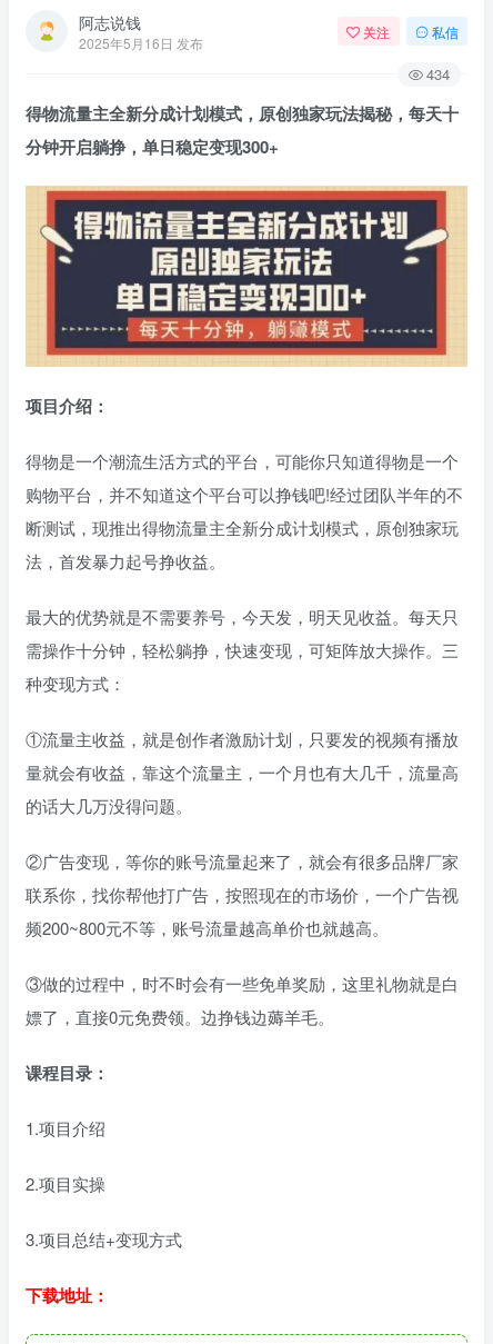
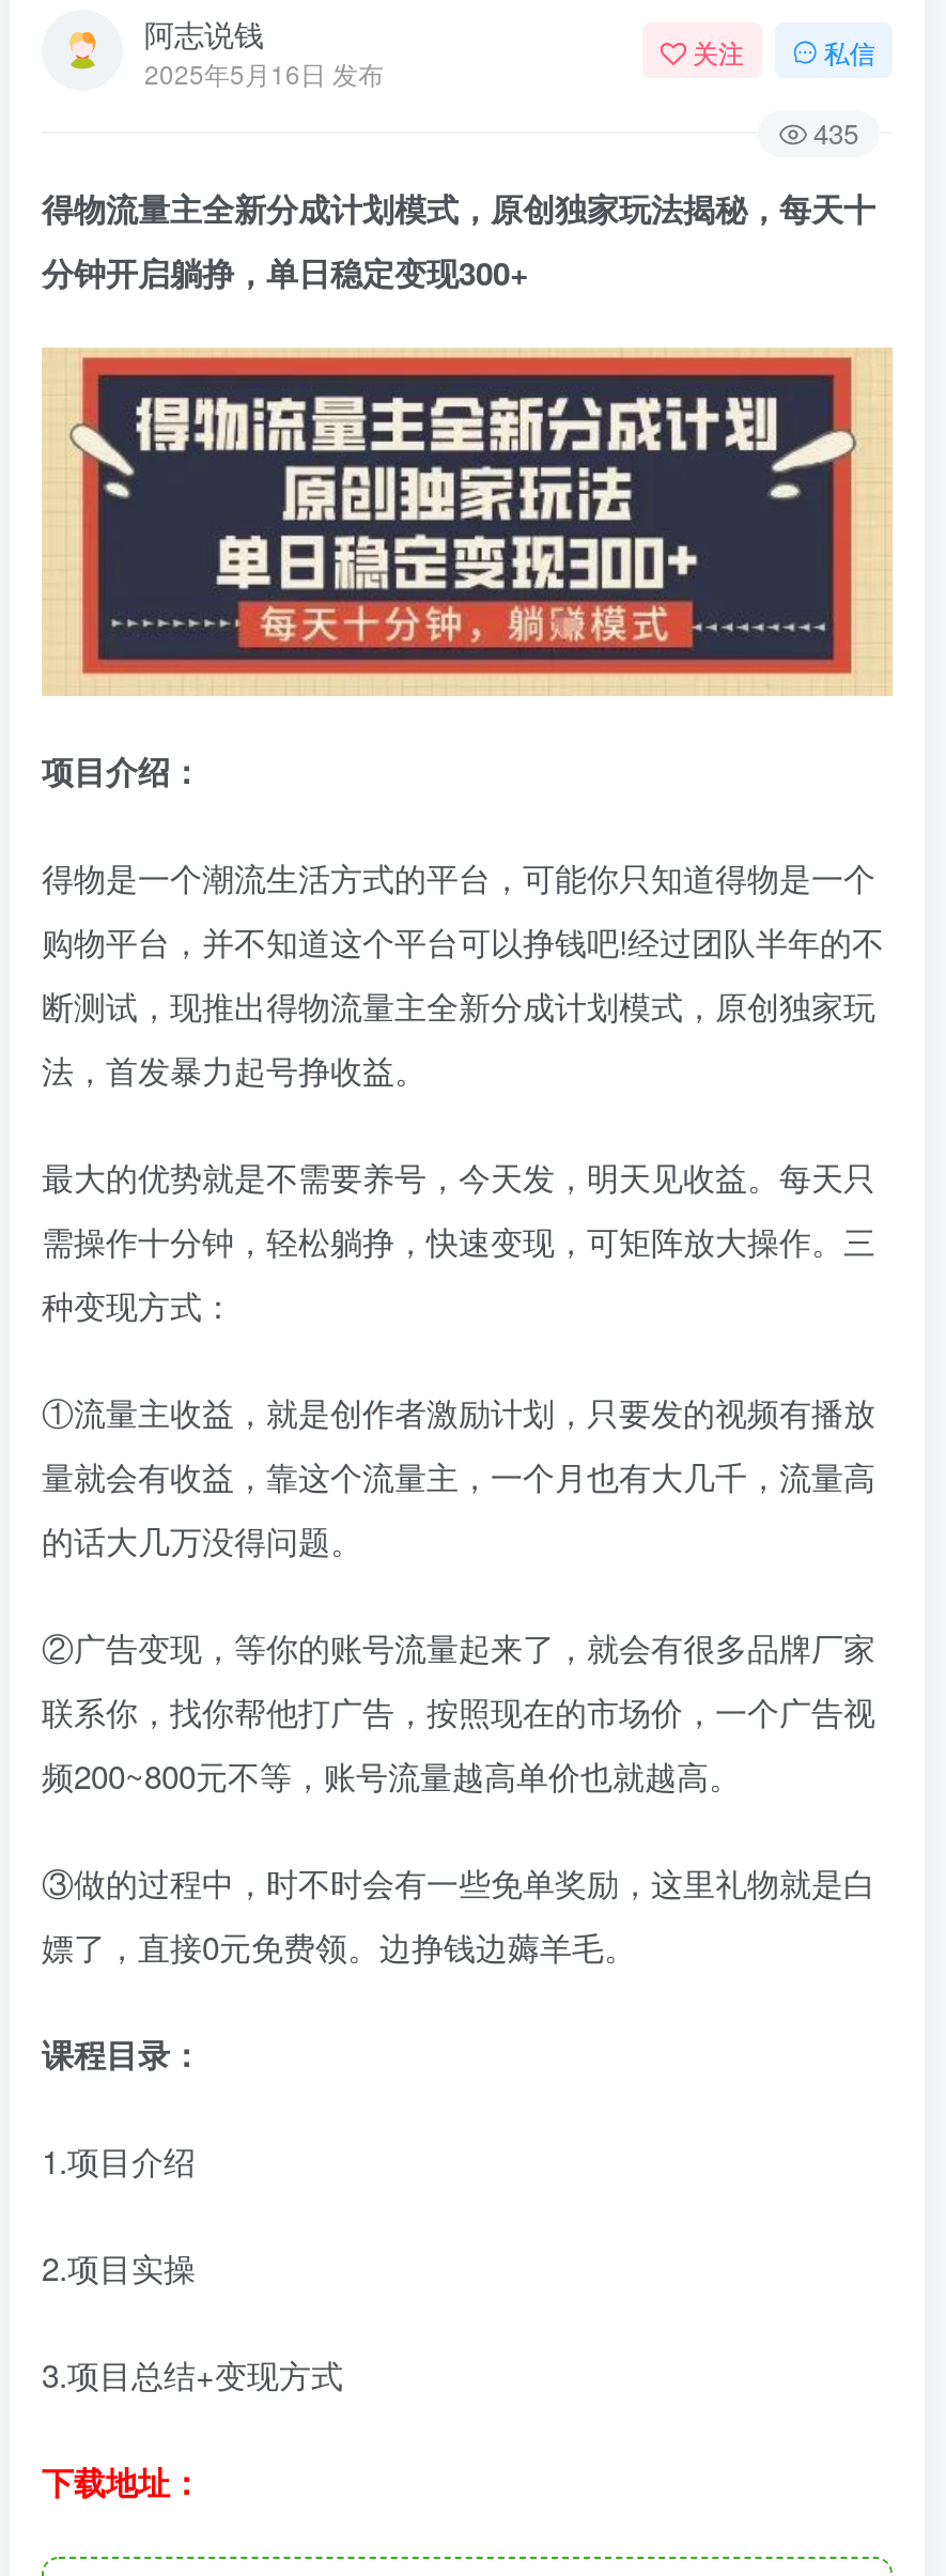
[426,63,450,84] 434 -> [813,112,858,153] 435

